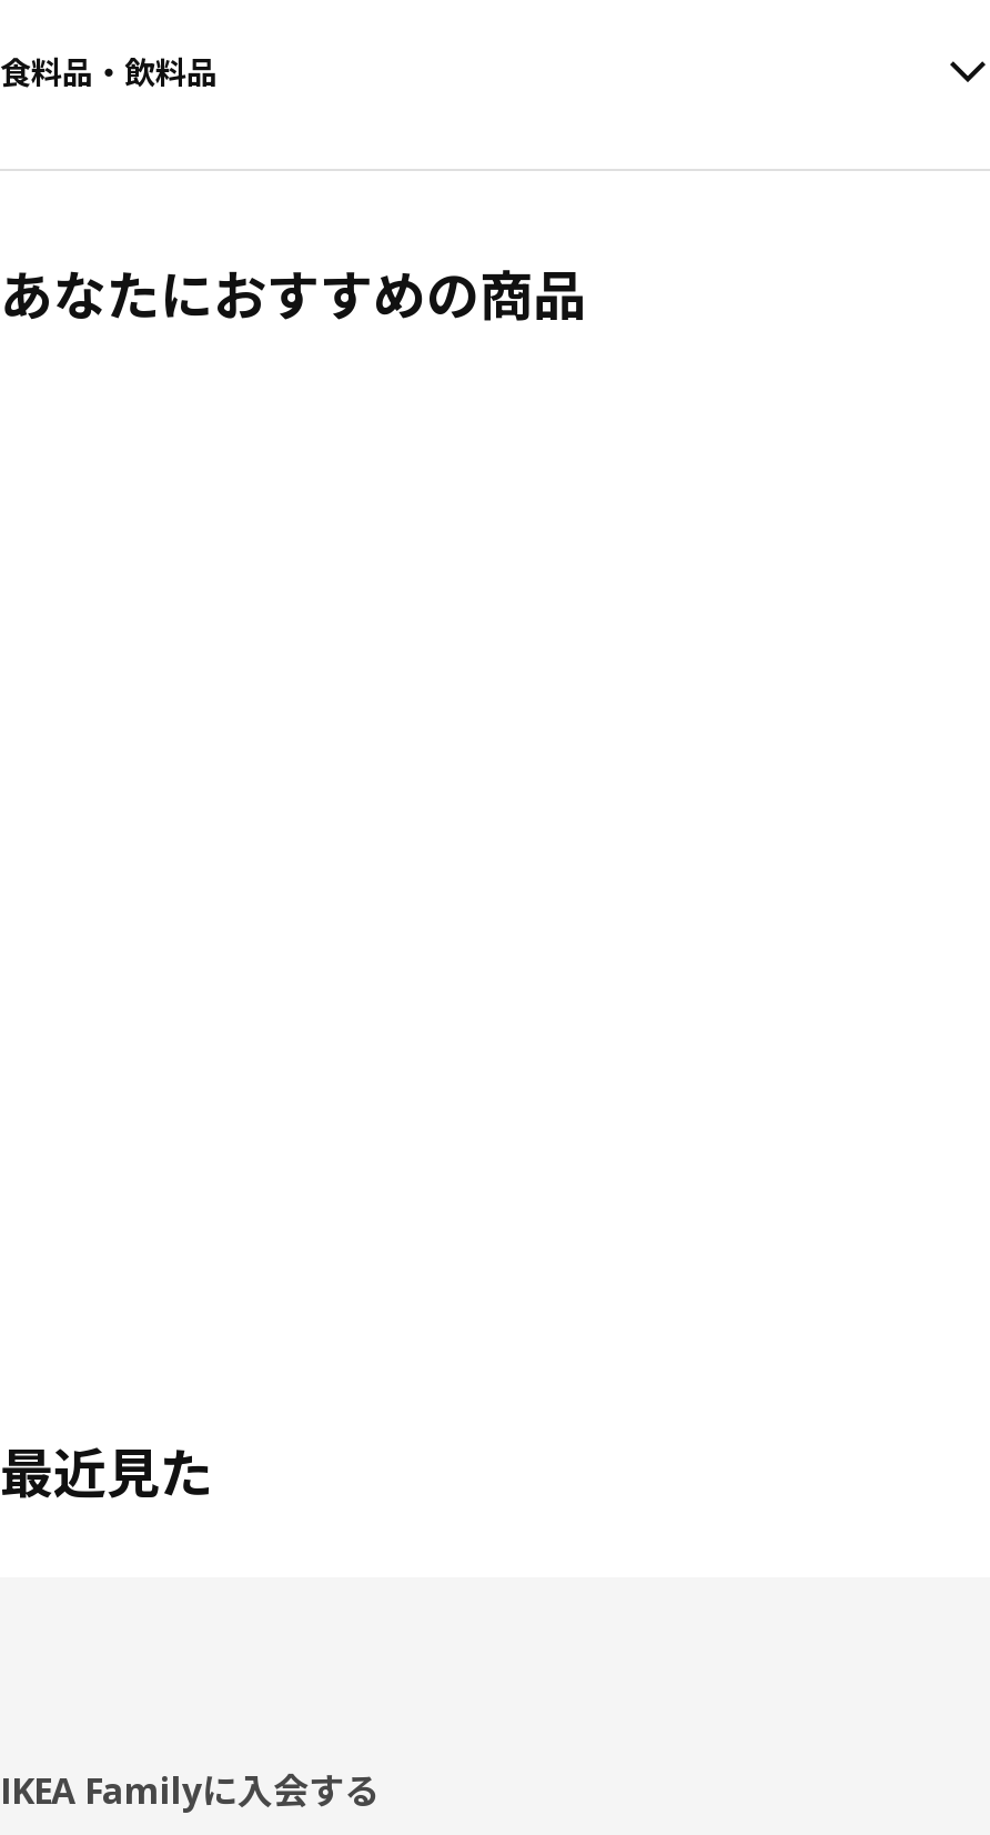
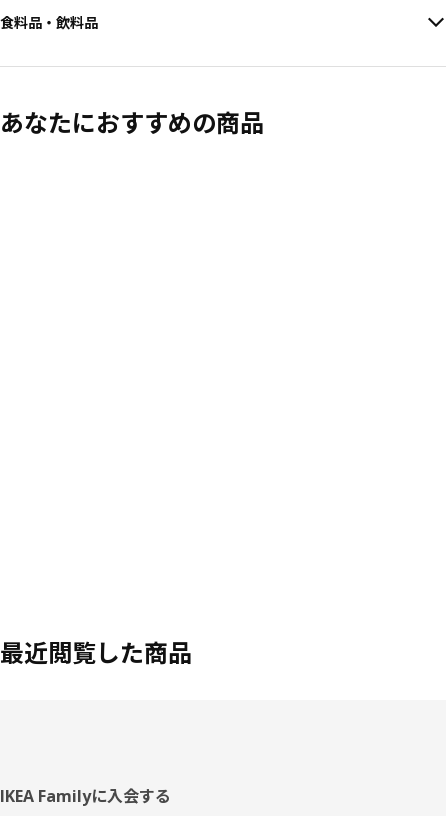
[0,1435,213,1508] 最近見た -> [0,636,192,669] 最近閲覧した商品

